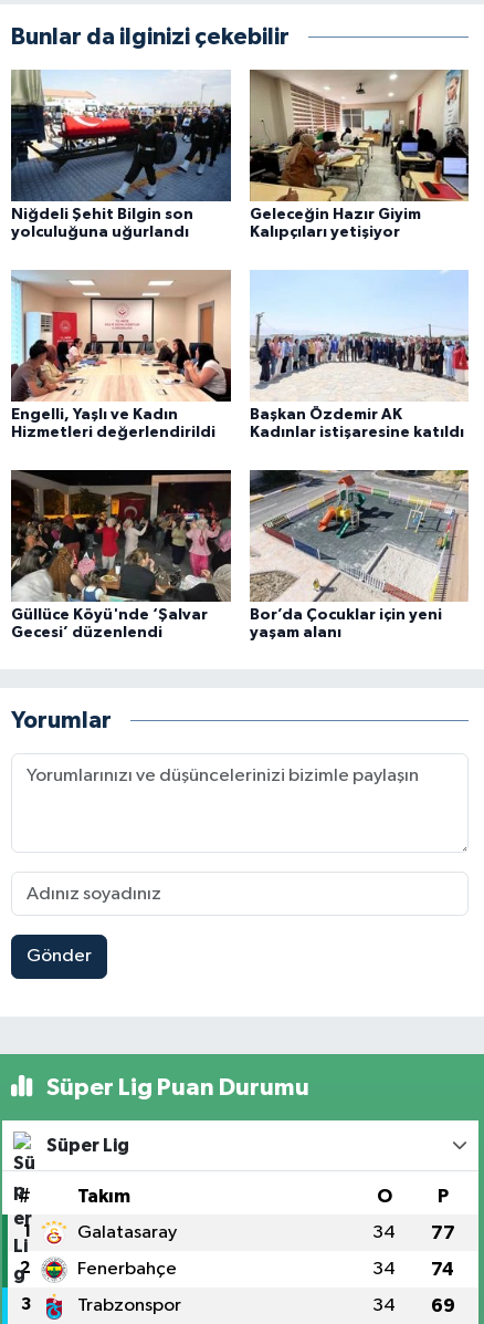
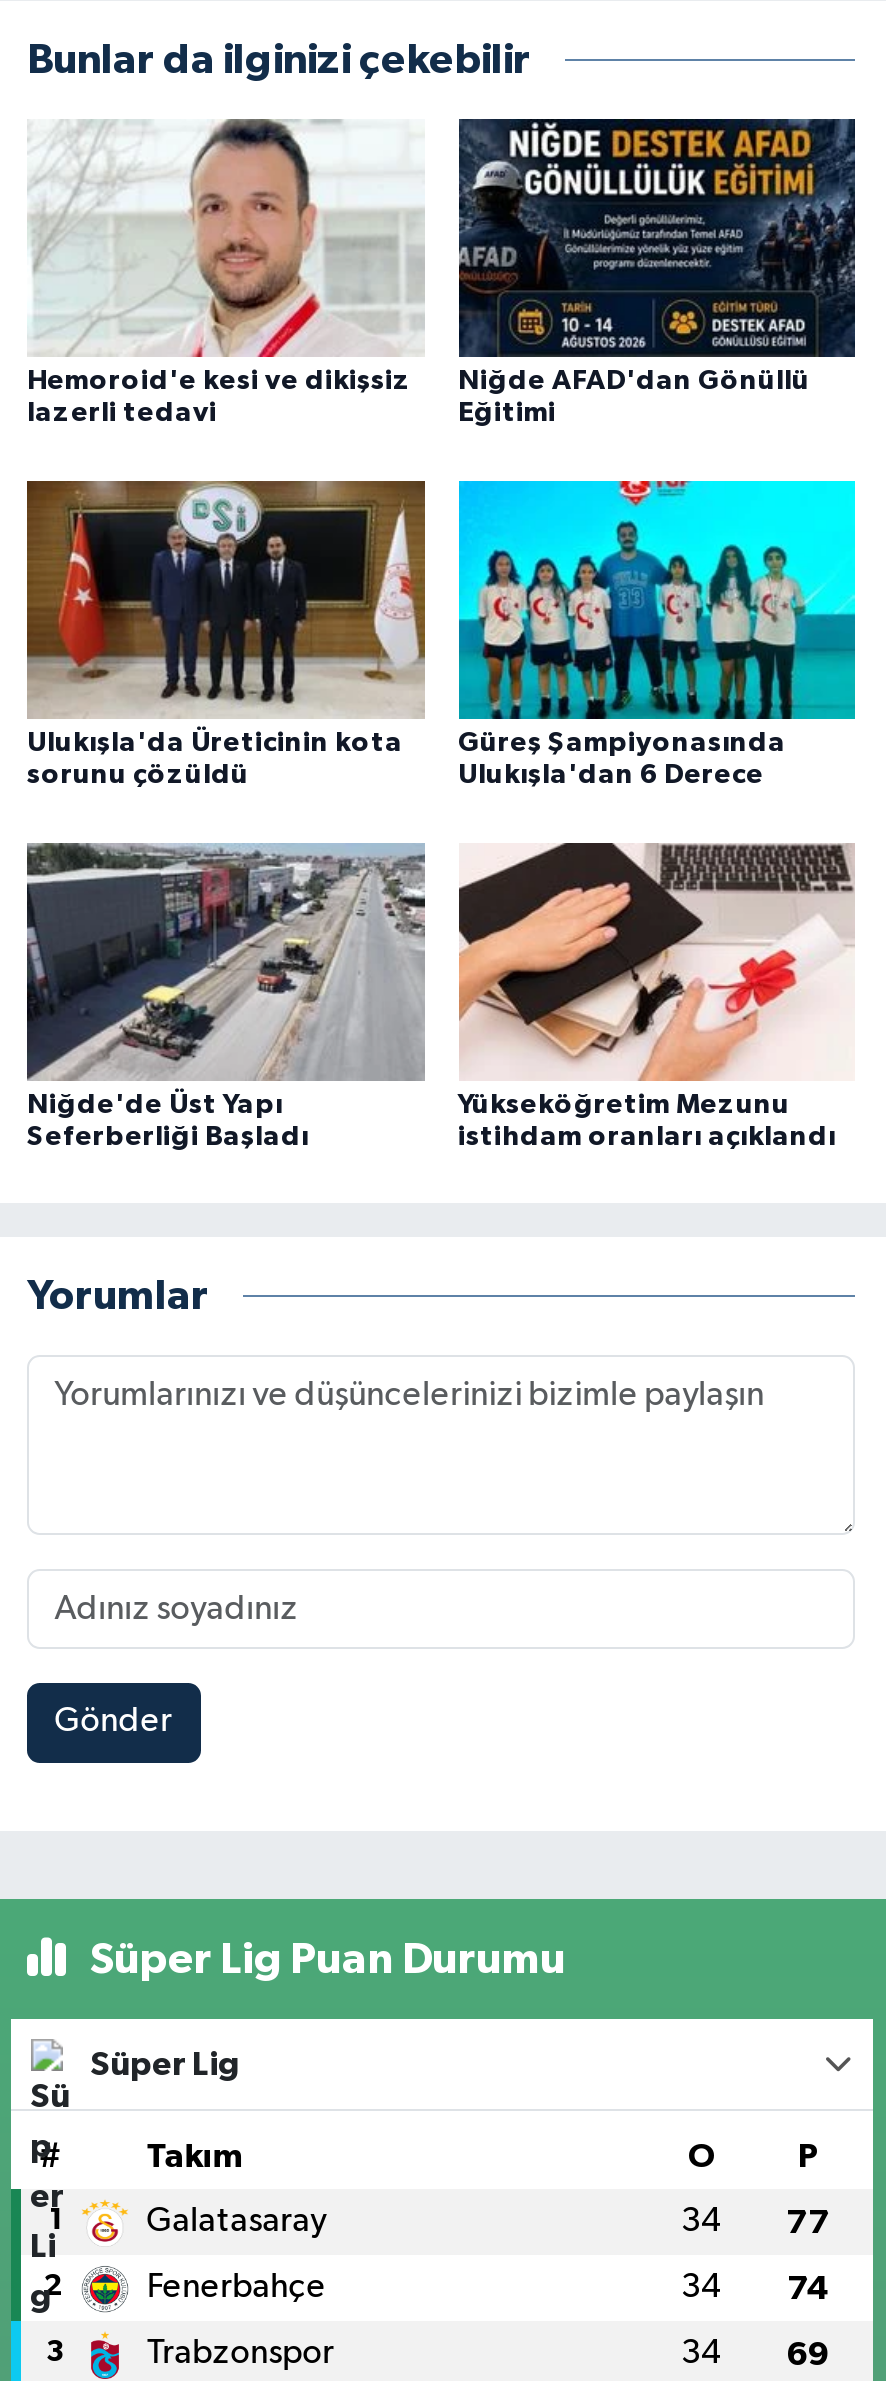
[10,69,232,240] [image] | Niğdeli Şehit Bilgin son | yolculuğuna uğurlandı -> [27,117,425,427] [image] | Hemoroid'e kesi ve dikişsiz | lazerli tedavi
[249,69,470,240] [image] | Geleceğin Hazır Giyim | Kalıpçıları yetişiyor -> [457,117,857,427] [image] | Niğde AFAD'dan Gönüllü | Eğitimi
[11,270,232,440] [image] | Engelli, Yaşlı ve Kadın | Hizmetleri değerlendirildi -> [25,479,427,789] [image] | Ulukışla'da Üreticinin kota | sorunu çözüldü
[249,270,470,440] [image] | Başkan Özdemir AK | Kadınlar istişaresine katıldı -> [457,479,857,789] [image] | Güreş Şampiyonasında | Ulukışla'dan 6 Derece
[10,469,232,640] [image] | Güllüce Köyü'nde ‘Şalvar | Gecesi’ düzenlendi -> [25,841,425,1151] [image] | Niğde'de Üst Yapı | Seferberliği Başladı
[249,469,469,640] [image] | Bor’da Çocuklar için yeni | yaşam alanı -> [457,841,853,1151] [image] | Yükseköğretim Mezunu | istihdam oranları açıklandı

